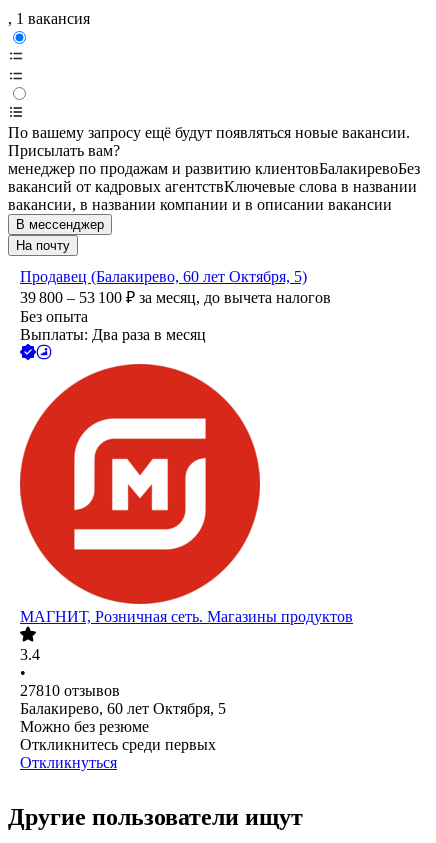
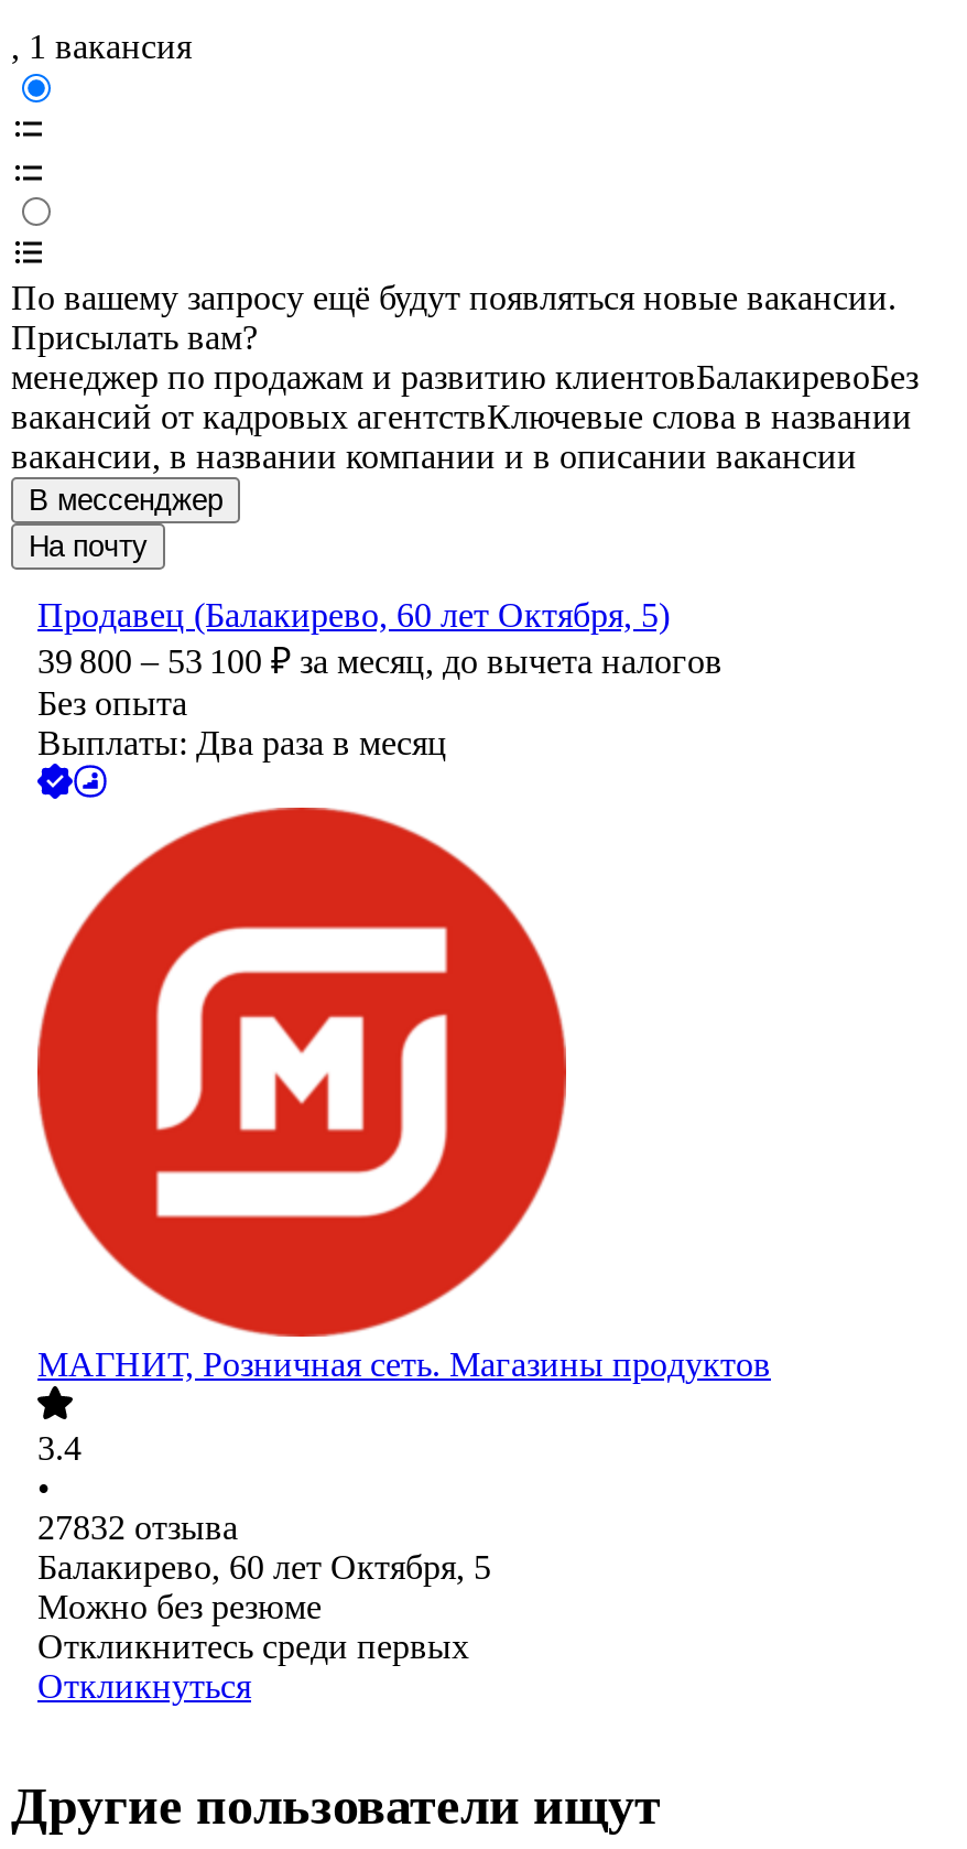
[20,682,120,699] 27810 отзывов -> [37,1510,238,1547] 27832 отзыва

